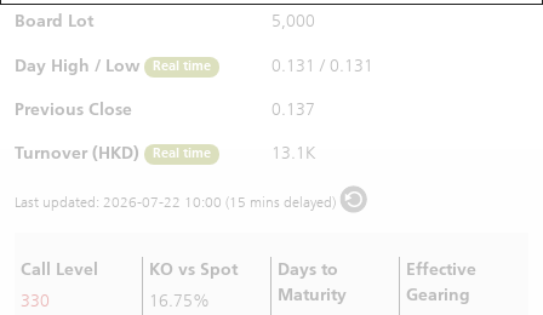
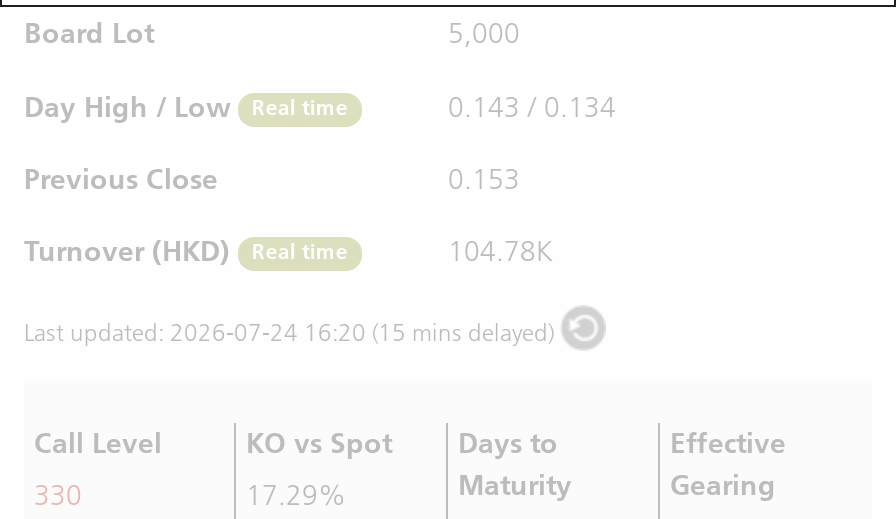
[271,56,373,76] 0.131 / 0.131 -> [448,91,616,125] 0.143 / 0.134
[271,99,315,120] 0.137 -> [448,163,520,197] 0.153
[271,143,316,164] 13.1K -> [448,235,554,269] 104.78K
[15,194,336,211] Last updated: 2026-07-22 10:00 (15 mins delayed) -> [24,319,554,347] Last updated: 2026-07-24 16:20 (15 mins delayed)
[149,291,210,311] 16.75% -> [246,479,346,513] 17.29%

